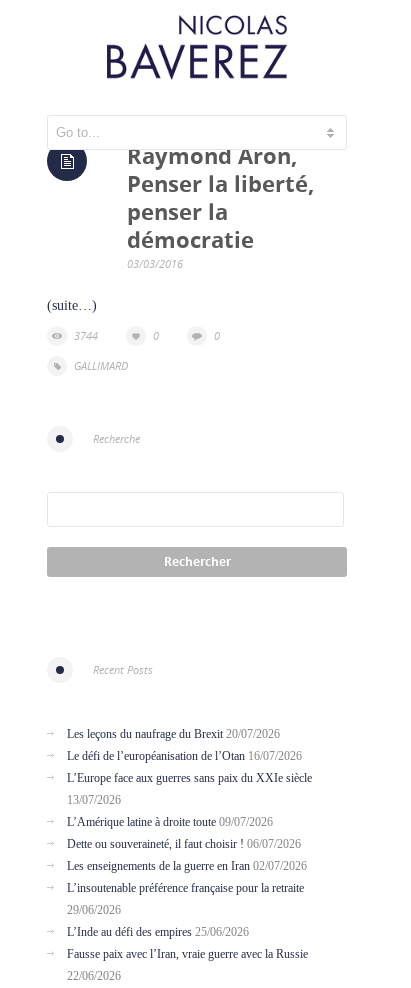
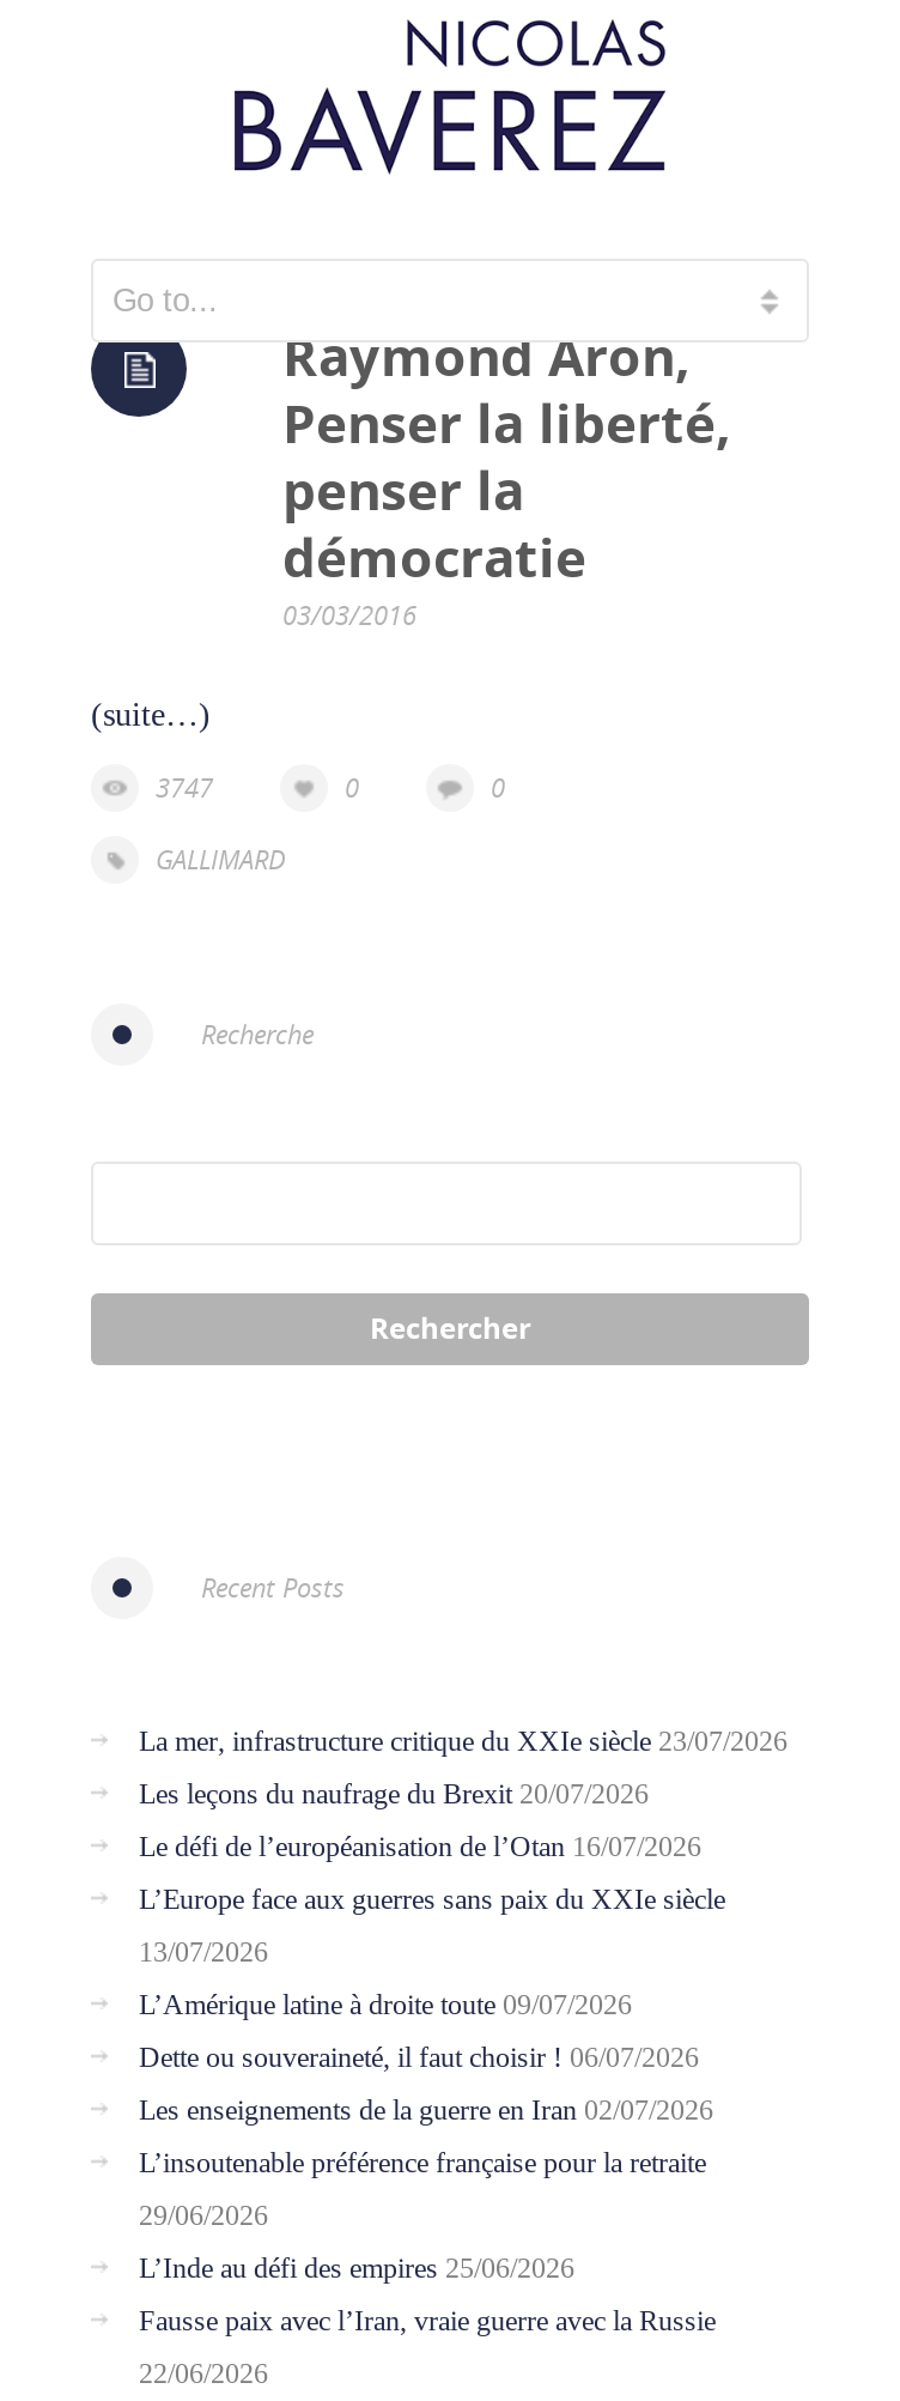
[74,328,98,343] 3744 -> [156,769,213,805] 3747
none -> [139,1724,788,1758] La mer, infrastructure critique du XXIe siècle 23/07/2026

